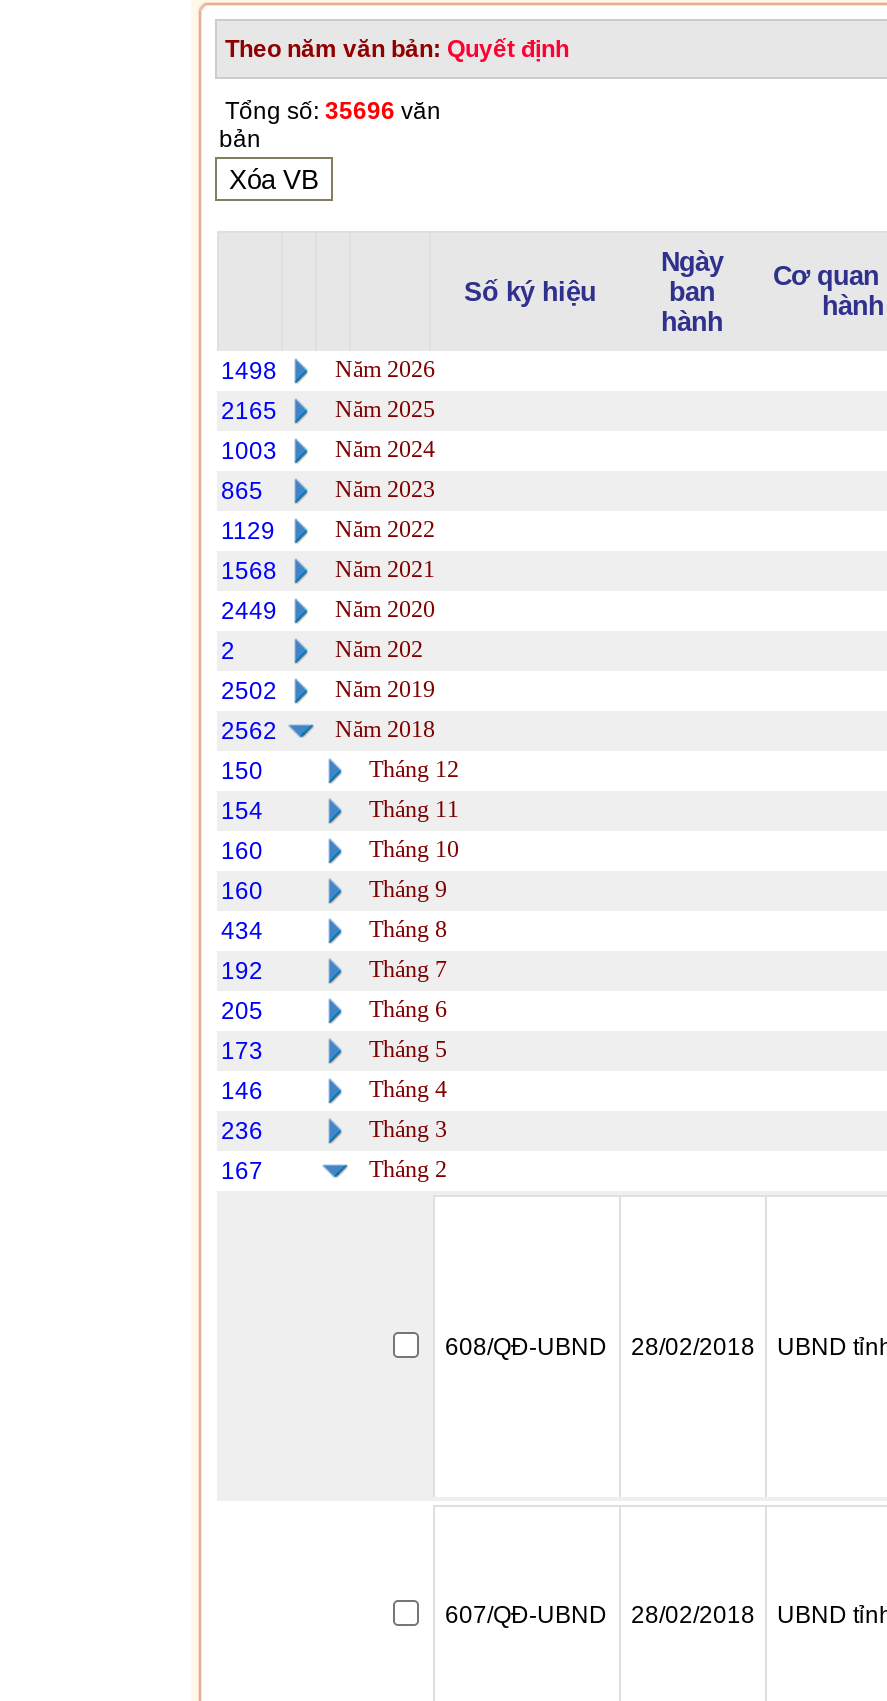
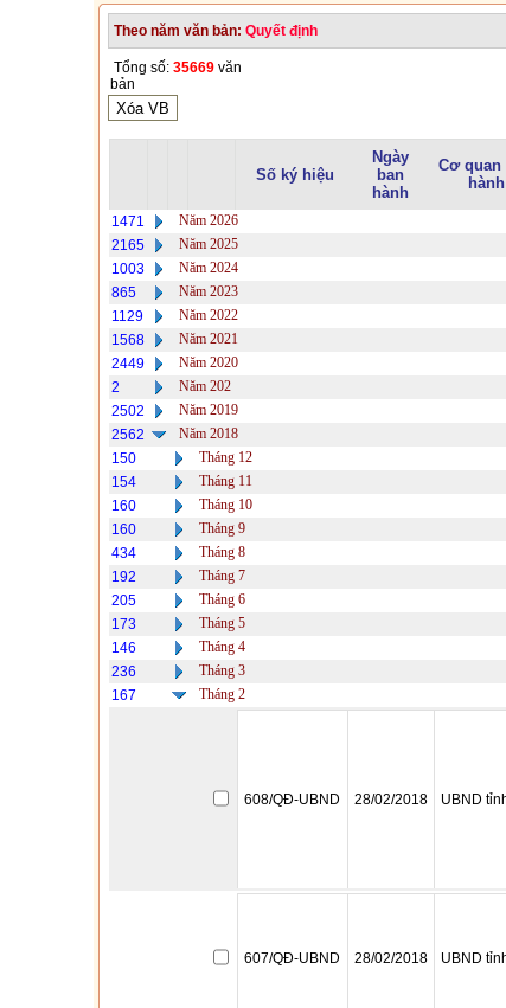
[219,97,441,125] Tổng số: 35696 văn -> [110,59,242,76] Tổng số: 35669 văn
[221,357,277,385] 1498 -> [111,213,145,230] 1471

